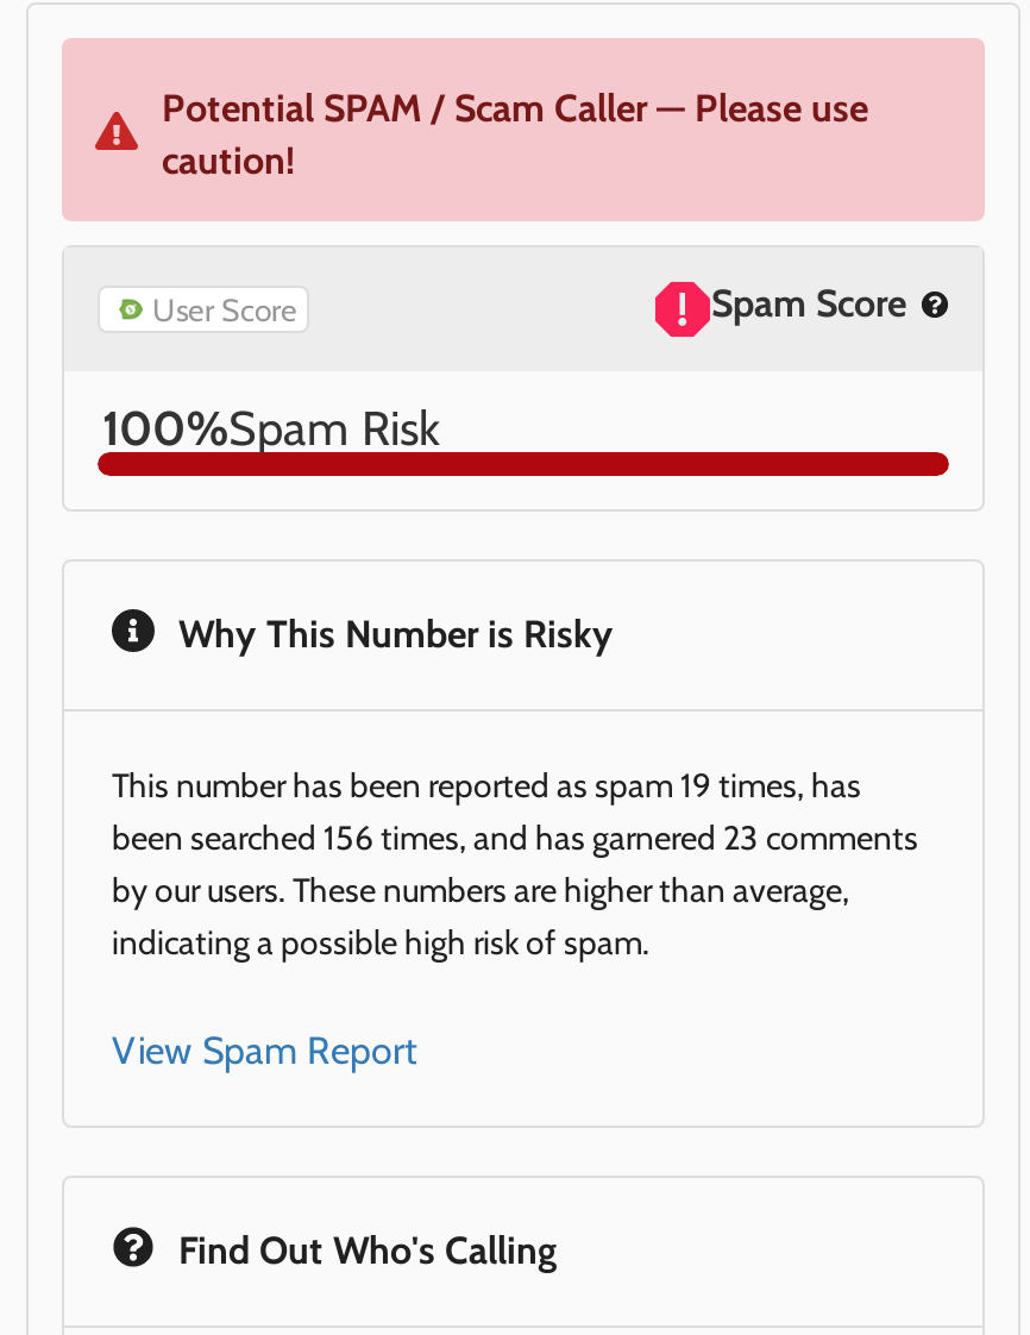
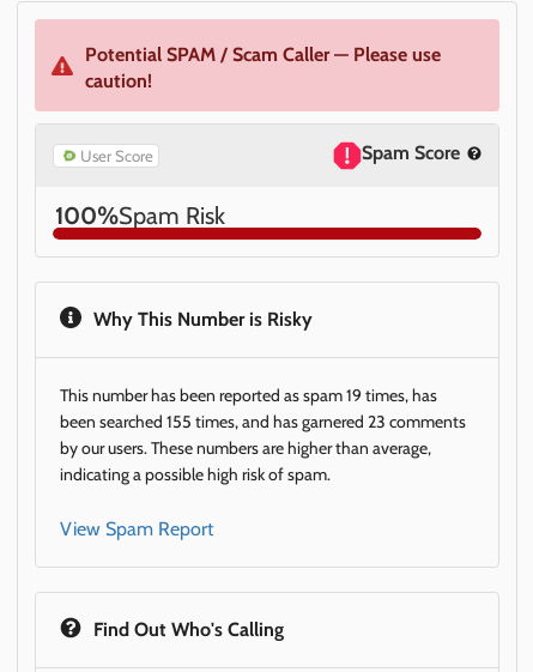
[112,816,918,859] been searched 156 times, and has garnered 23 comments -> [60,411,466,432] been searched 155 times, and has garnered 23 comments

